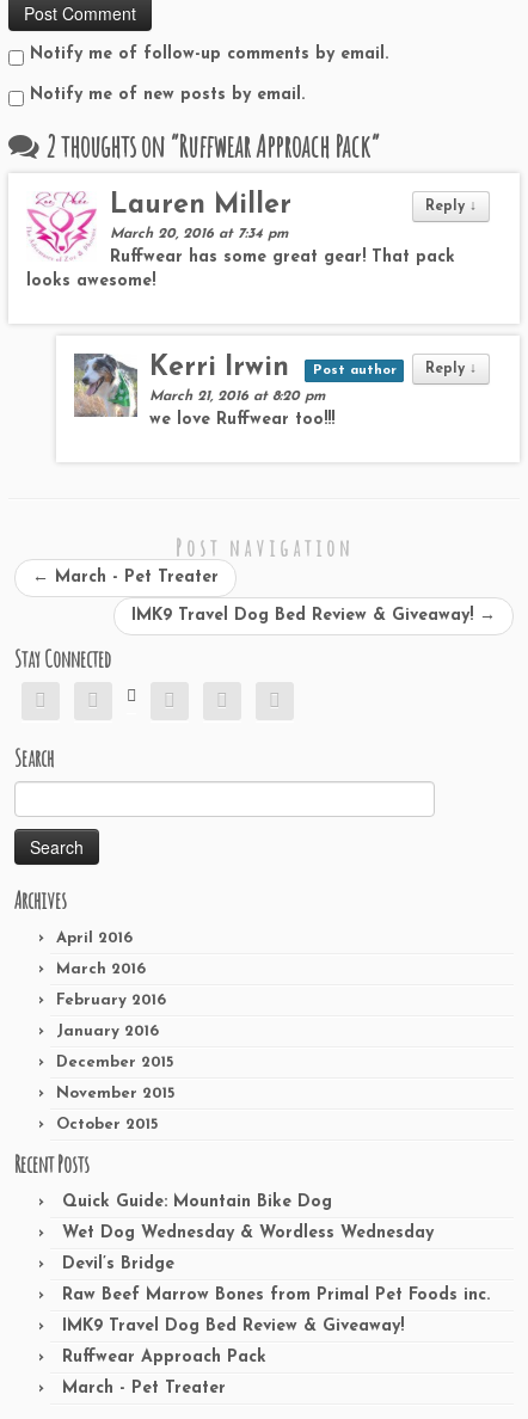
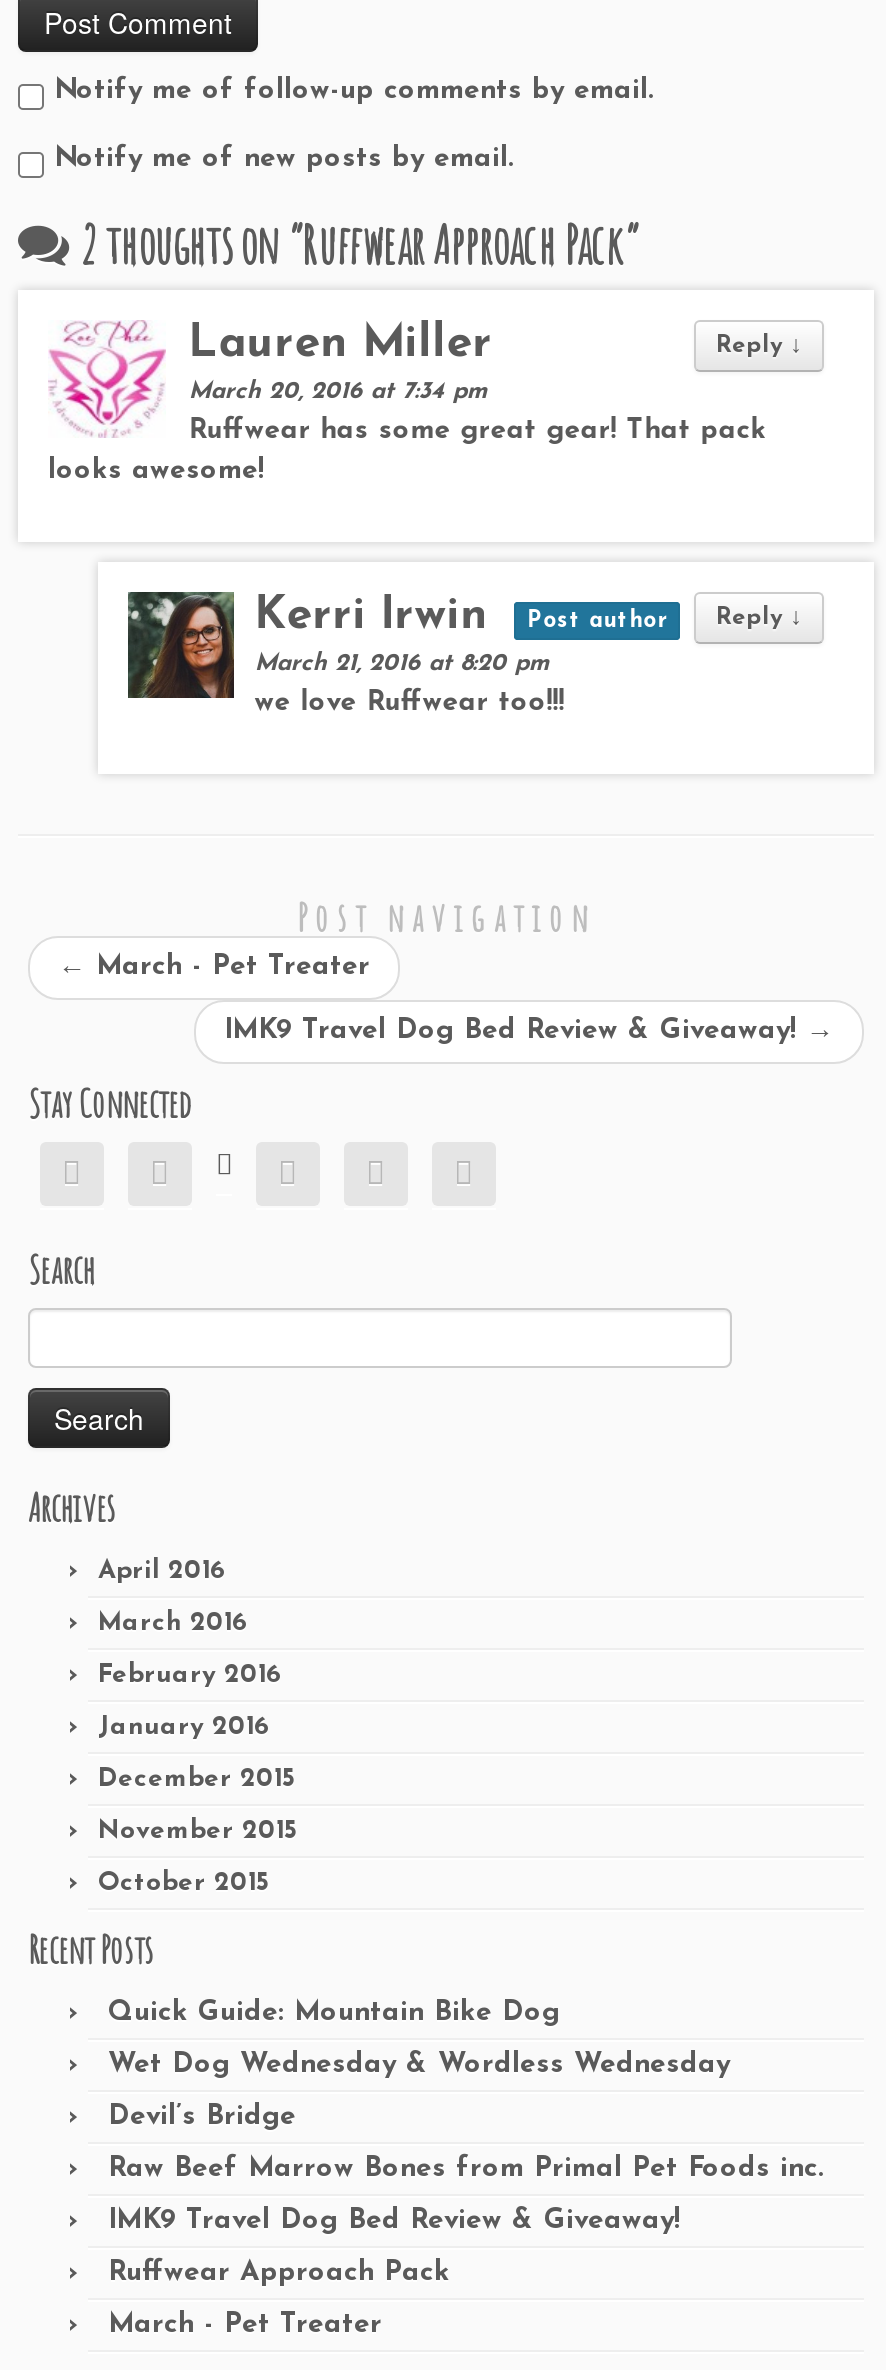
[73,352,139,418] [image] -> [126,590,236,700] [image]

